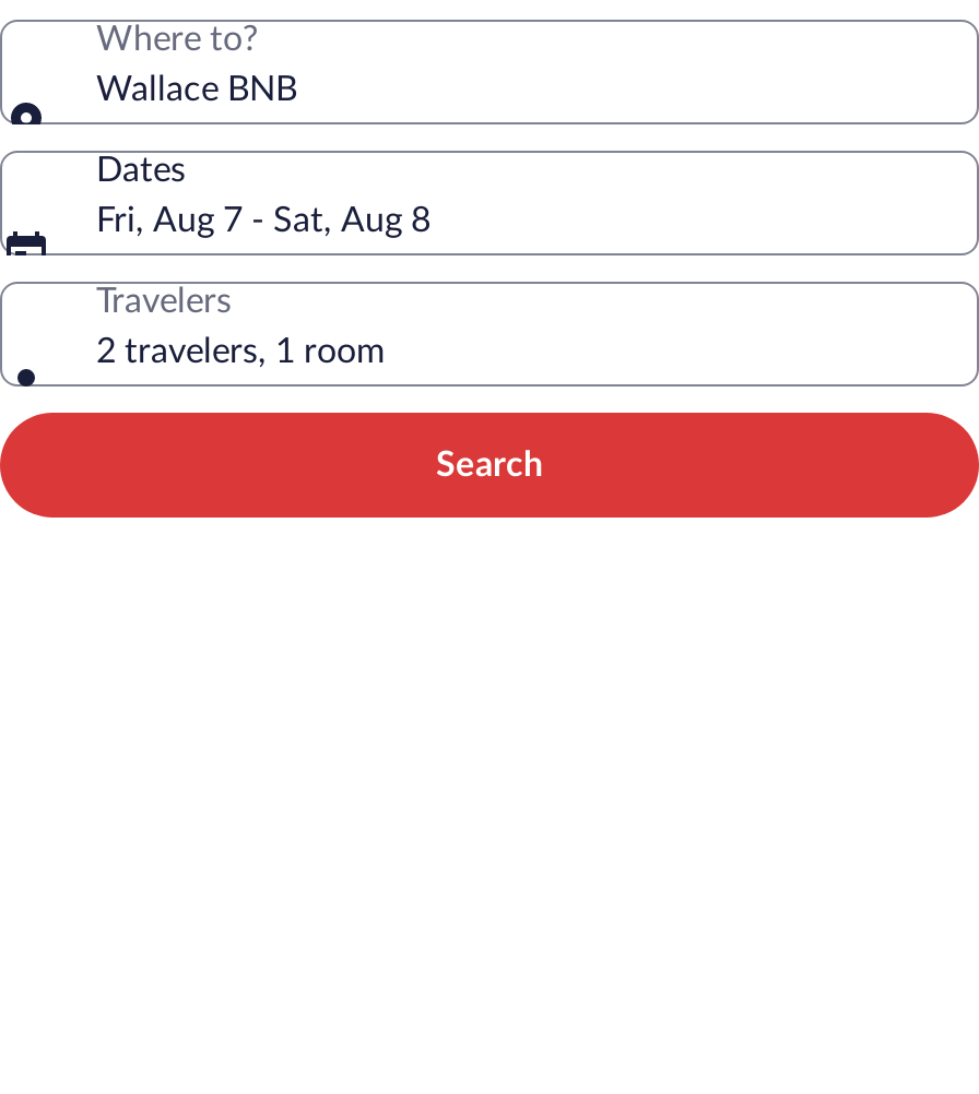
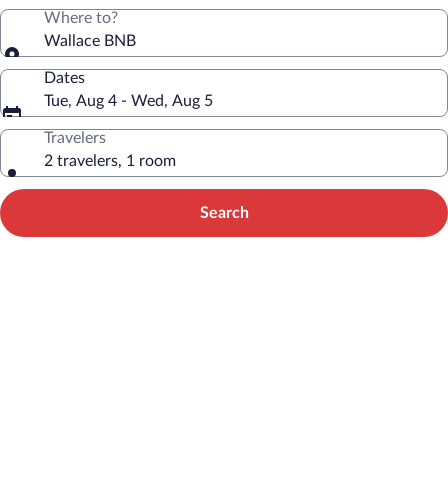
[96,203,430,238] Fri, Aug 7 - Sat, Aug 8 -> [44,93,213,109] Tue, Aug 4 - Wed, Aug 5

